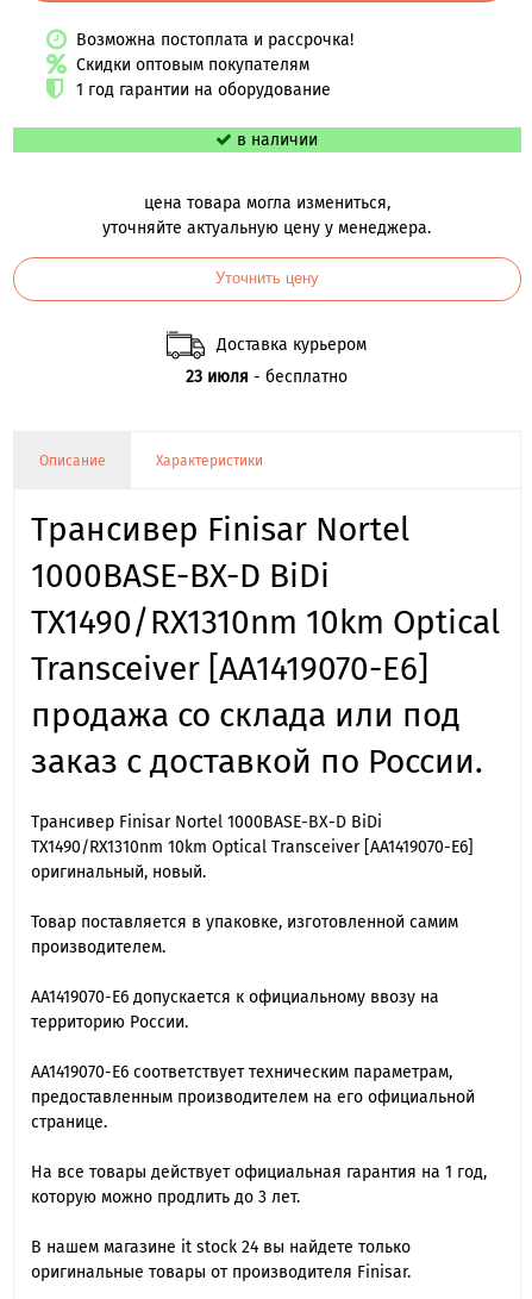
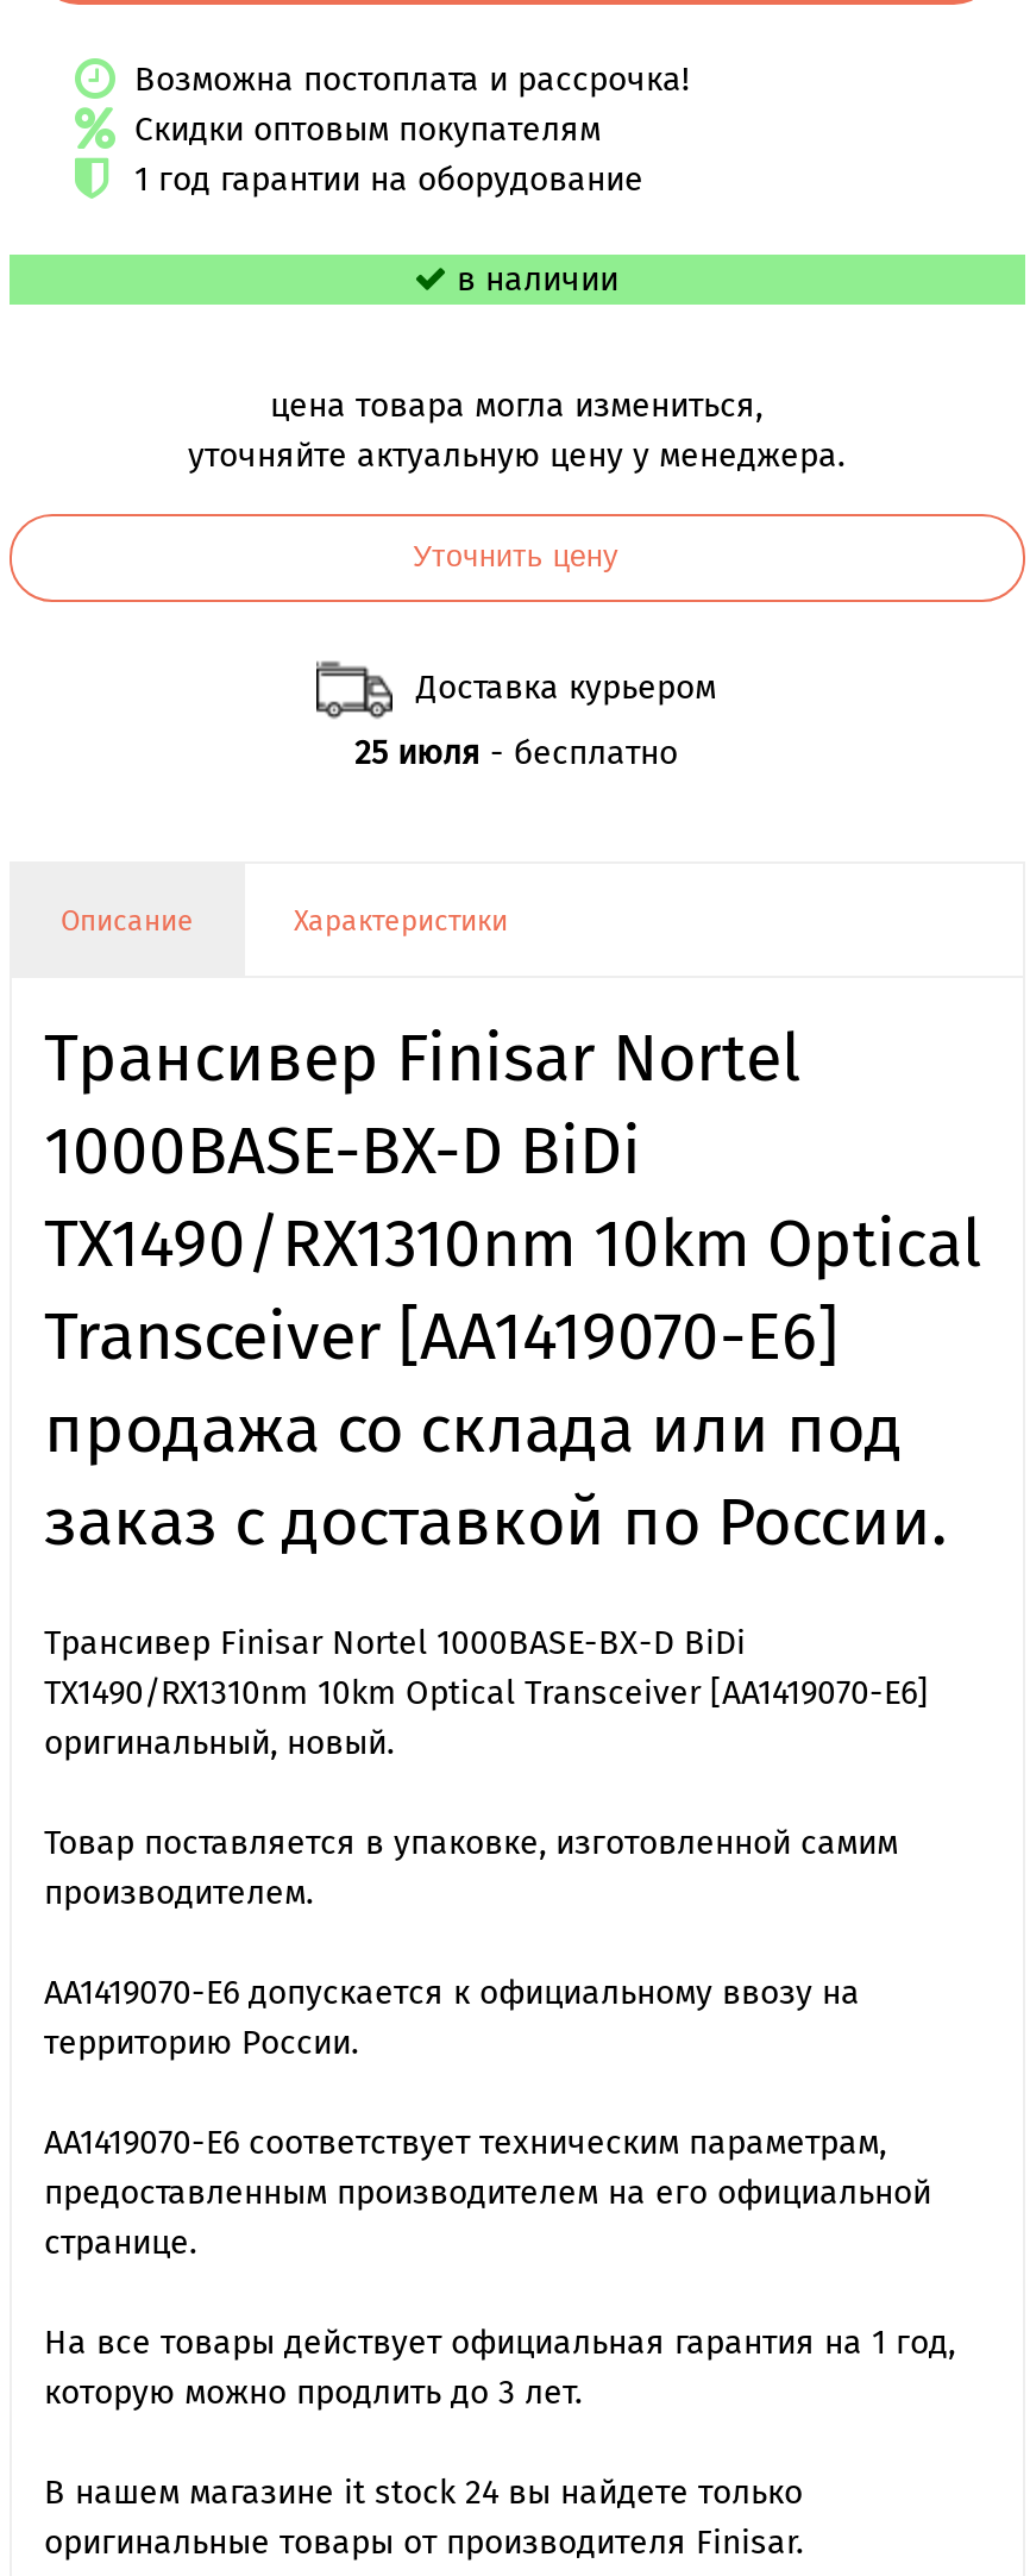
[186,367,348,387] 23 июля - бесплатно -> [354,733,678,773] 25 июля - бесплатно

